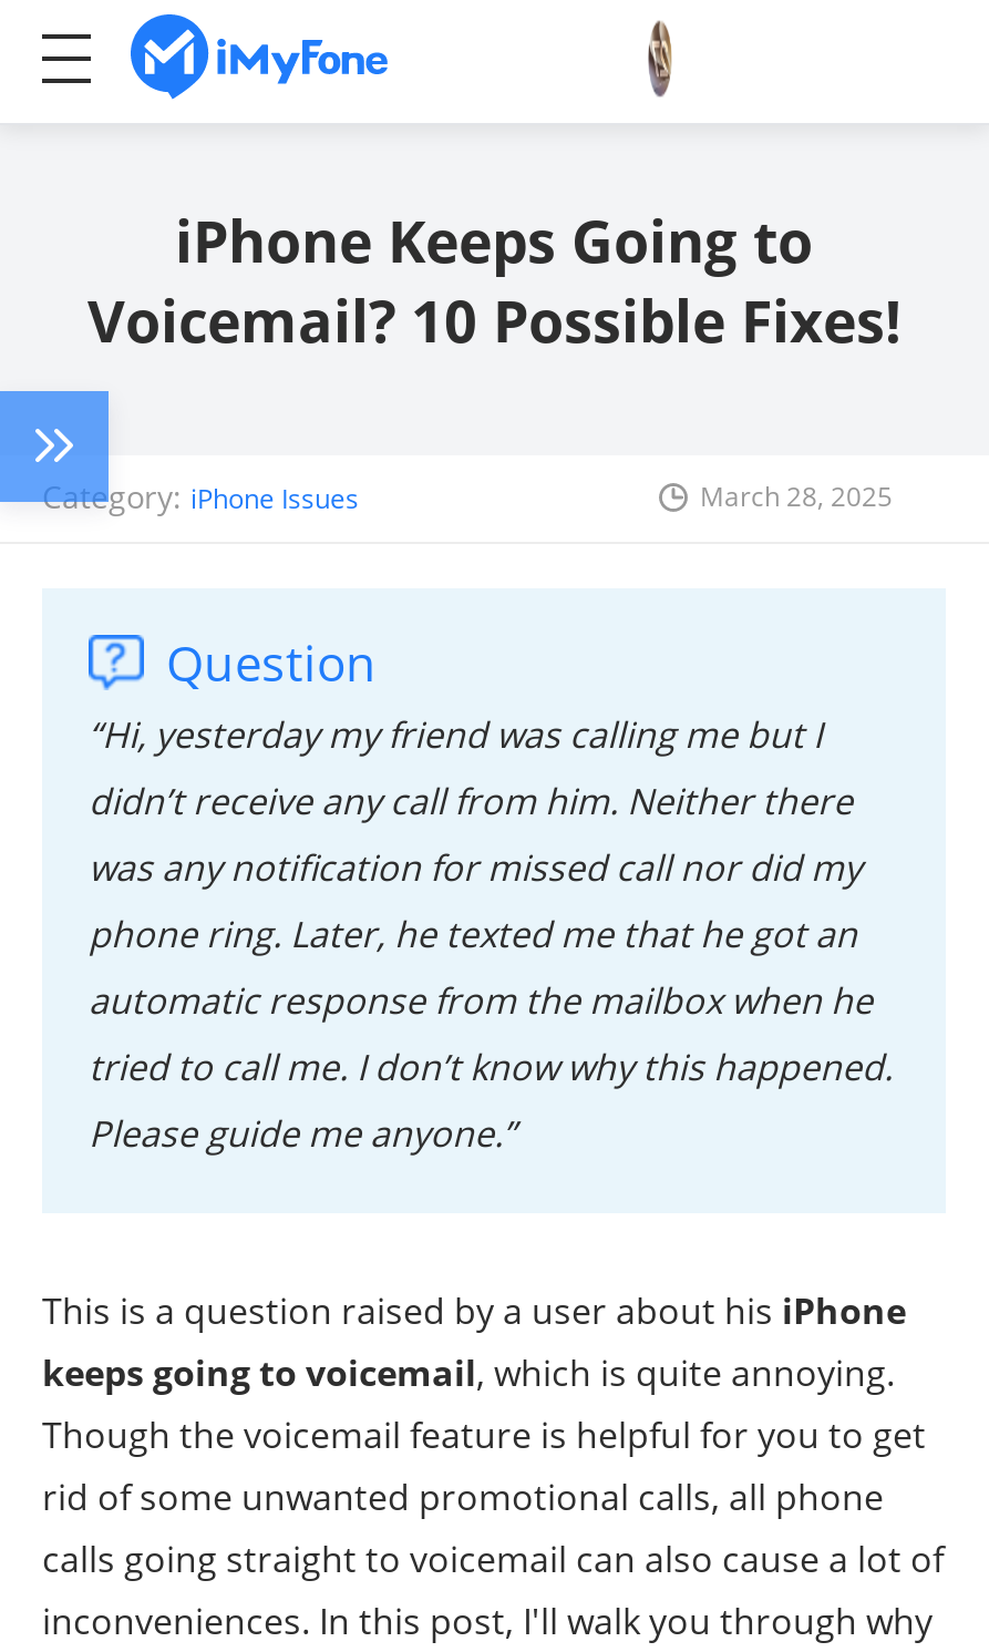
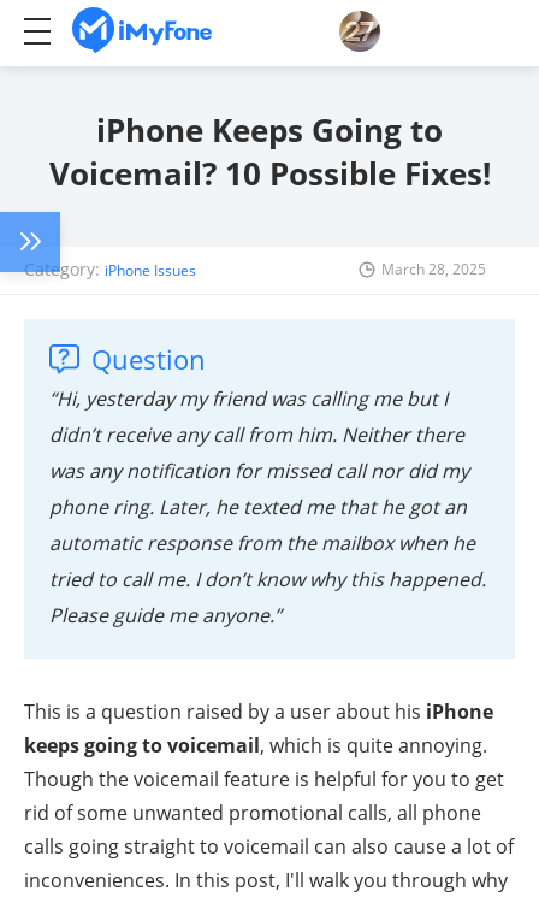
[622,23,698,94] [image] -> [338,11,381,52] [image]

